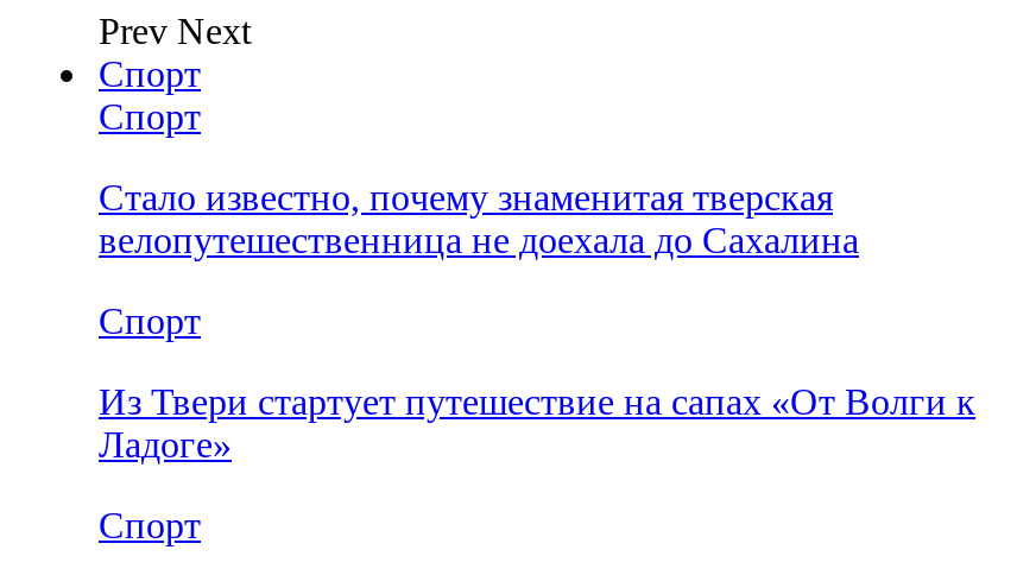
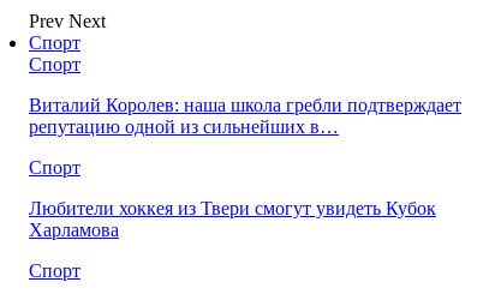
[99,177,859,260] Стало известно, почему знаменитая тверская | велопутешественница не доехала до Сахалина -> [29,95,461,137] Виталий Королев: наша школа гребли подтверждает | репутацию одной из сильнейших в…
[99,381,975,465] Из Твери стартует путешествие на сапах «От Волги к | Ладоге» -> [29,198,436,240] Любители хоккея из Твери смогут увидеть Кубок | Харламова

